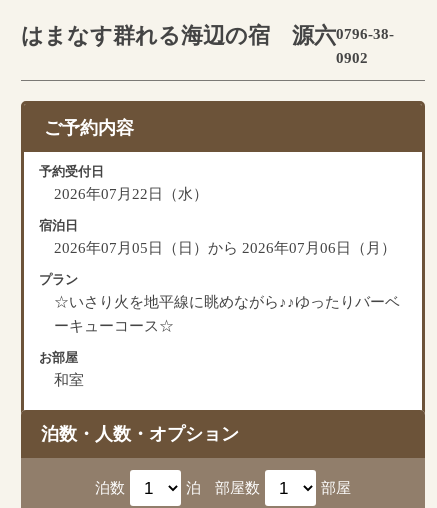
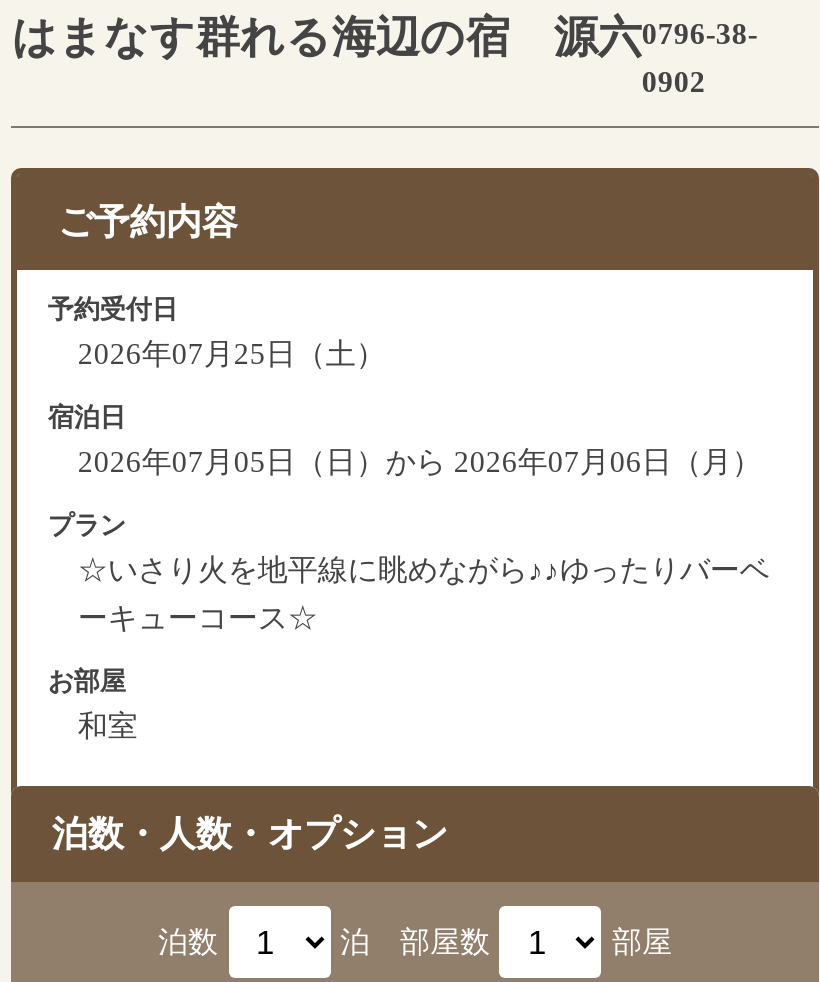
[54,186,208,202] 2026年07月22日（水） -> [78,338,386,370] 2026年07月25日（土）

